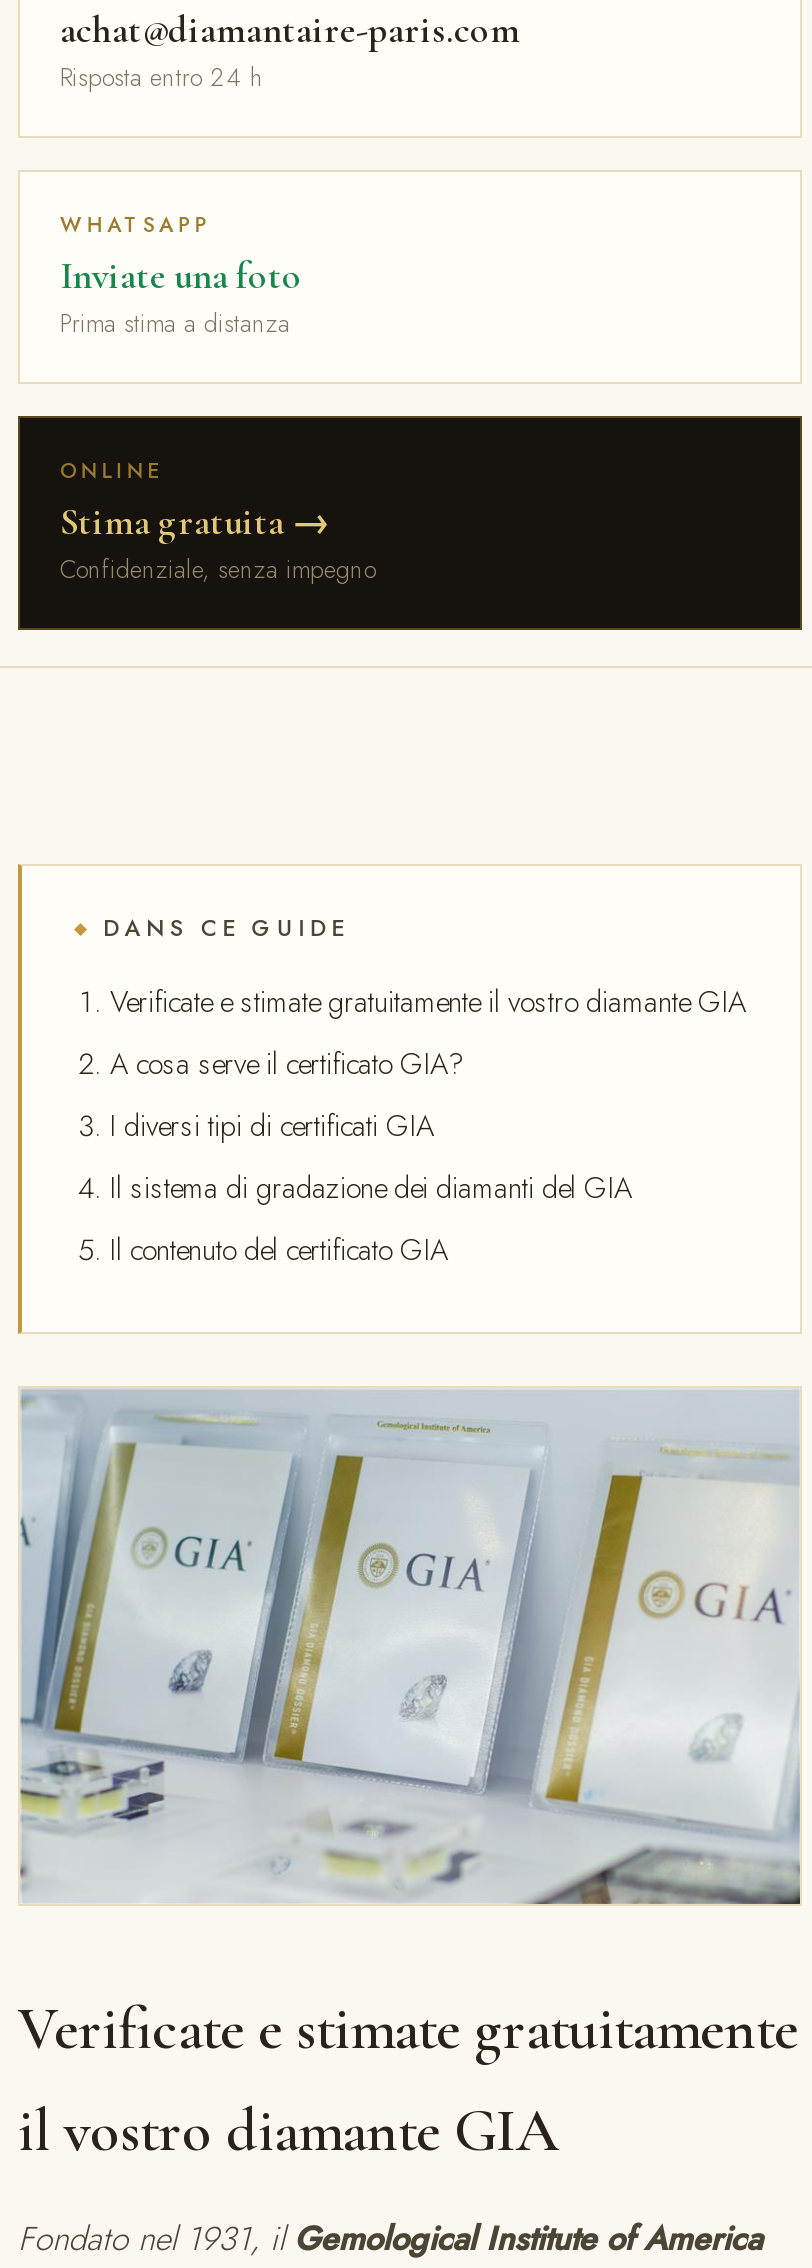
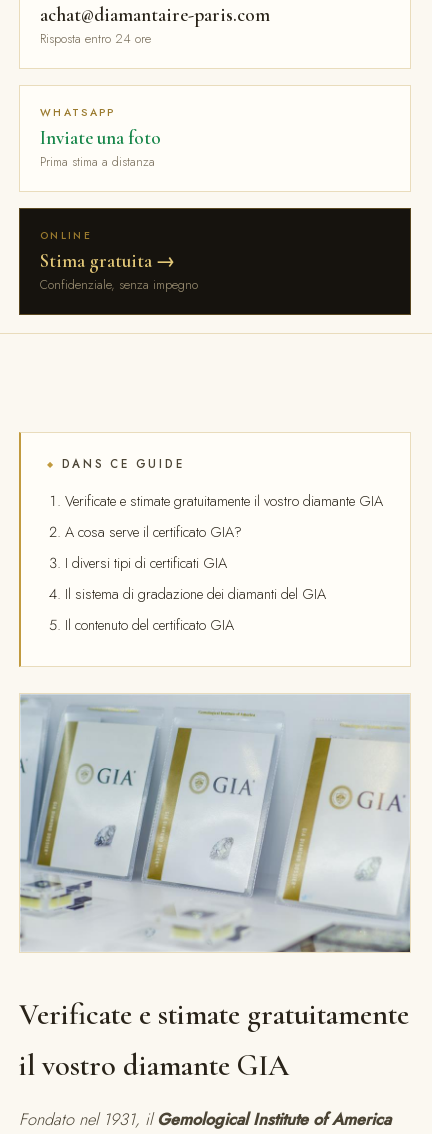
[60,60,264,96] Risposta entro 24 h -> [40,30,151,48] Risposta entro 24 ore

